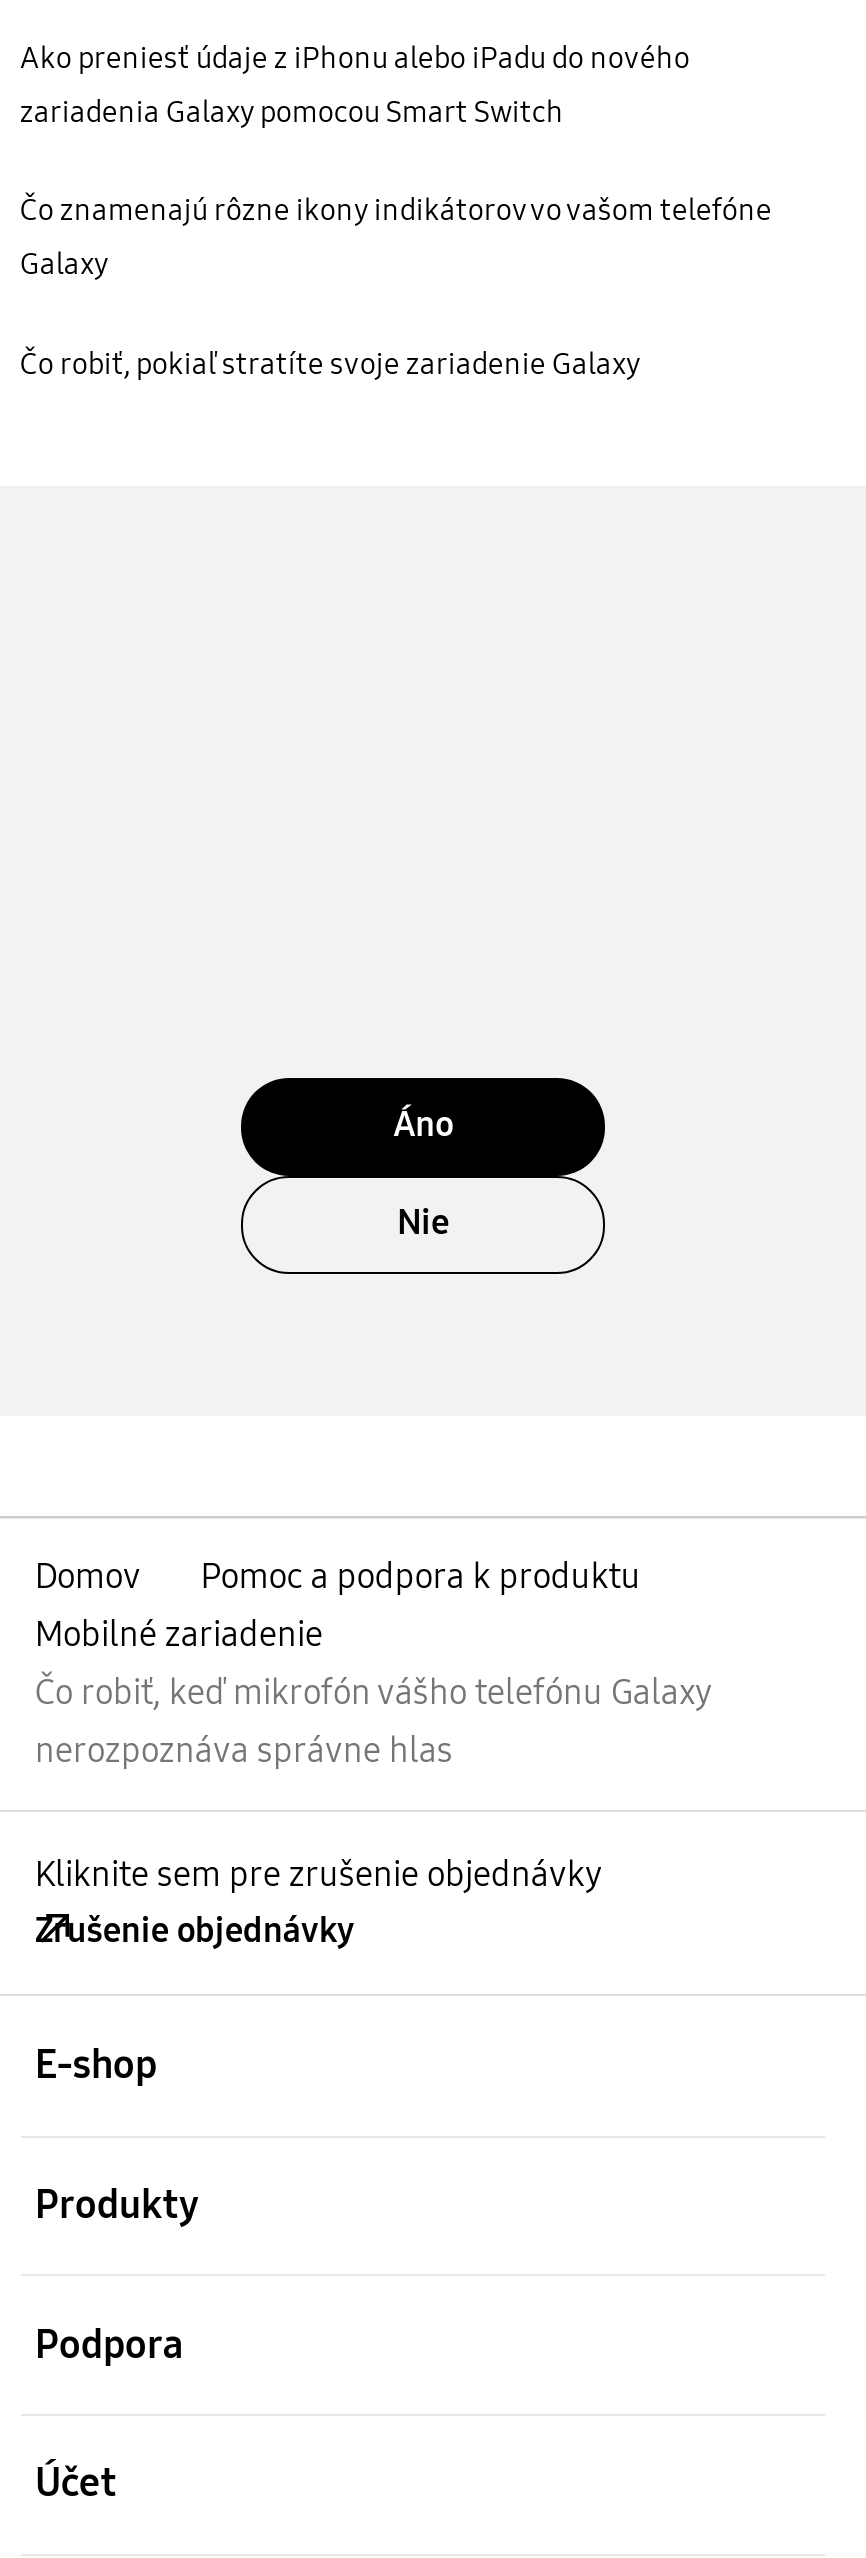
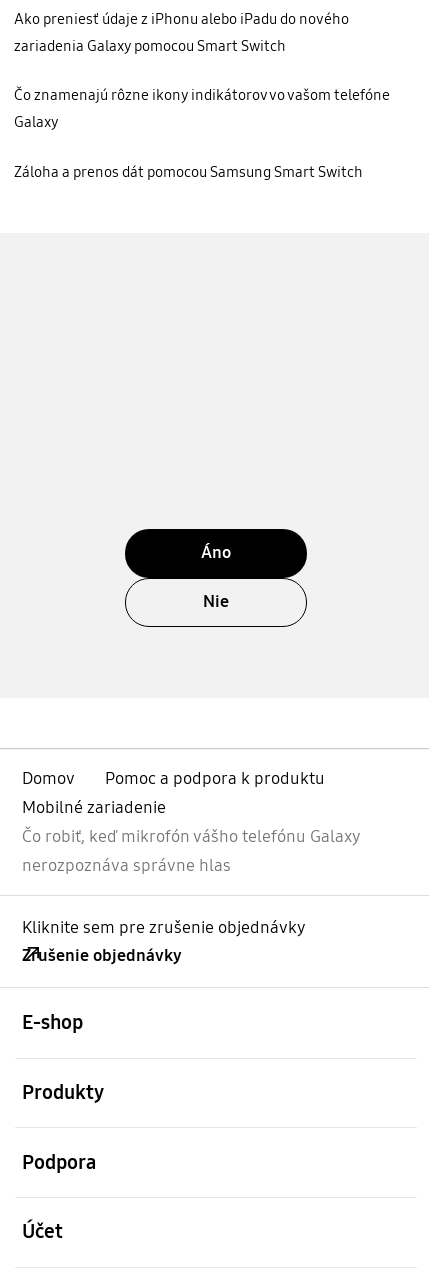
[20,345,642,381] Čo robiť, pokiaľ stratíte svoje zariadenie Galaxy -> [14,163,363,181] Záloha a prenos dát pomocou Samsung Smart Switch

